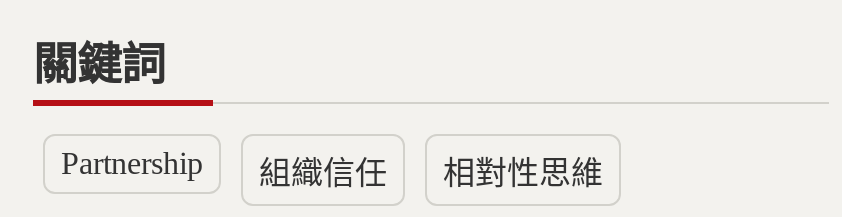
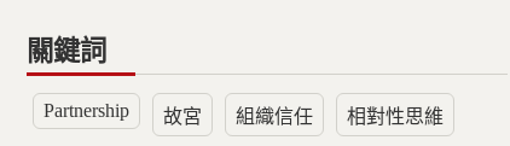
none -> [163,106,202,126] 故宮

